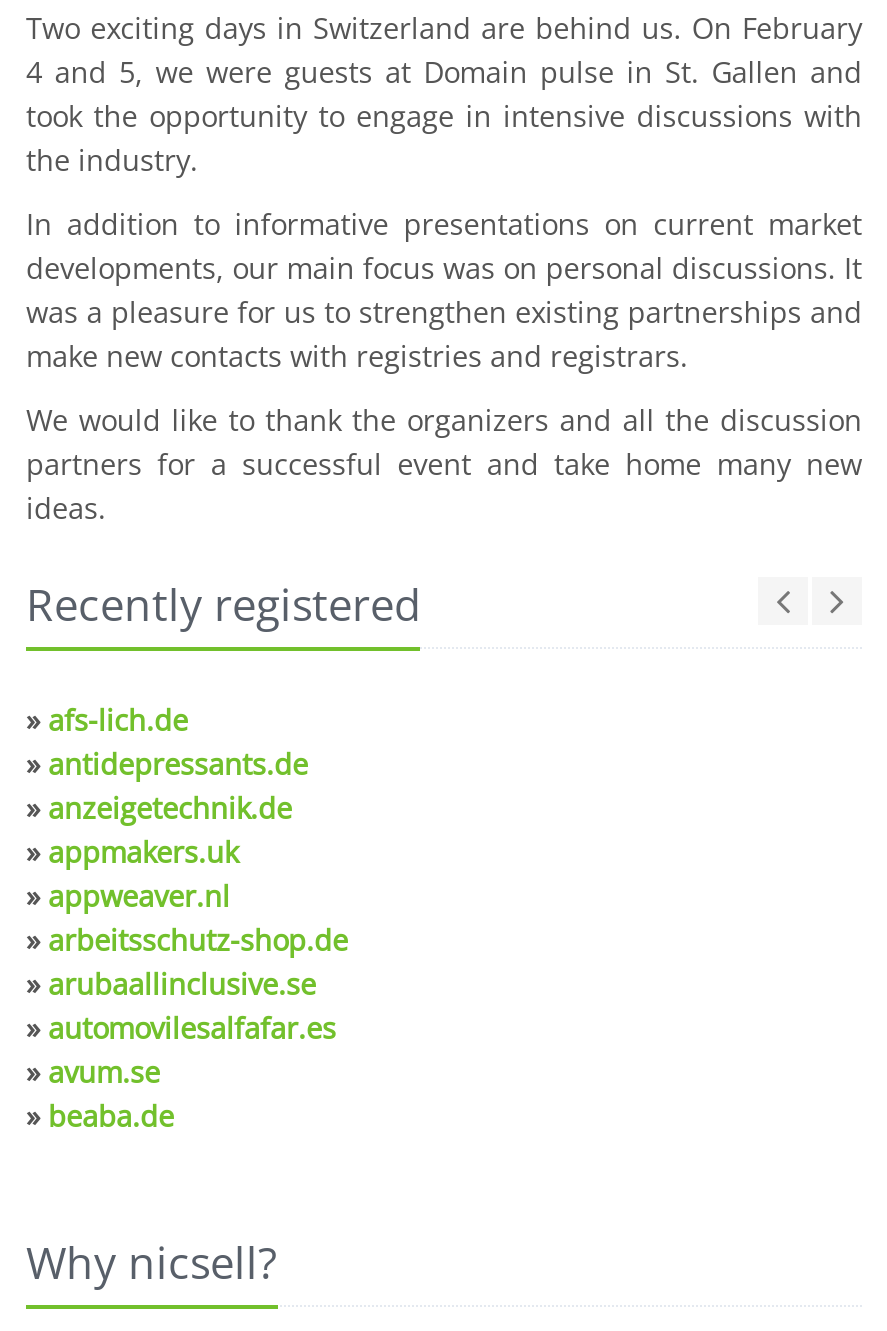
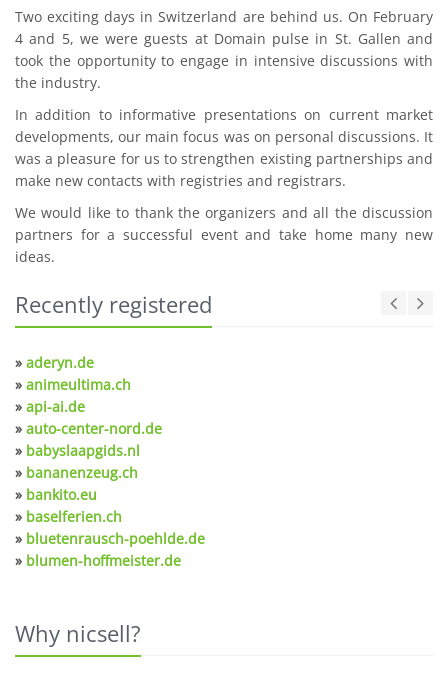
[26,701,348,1135] » afs-lich.de | » antidepressants.de | » anzeigetechnik.de | » appmakers.uk | » appweaver.nl | » arbeitsschutz-shop.de | » arubaallinclusive.se | » automovilesalfafar.es | » avum.se | » beaba.de -> [15,353,205,570] » aderyn.de | » animeultima.ch | » api-ai.de | » auto-center-nord.de | » babyslaapgids.nl | » bananenzeug.ch | » bankito.eu | » baselferien.ch | » bluetenrausch-poehlde.de | » blumen-hoffmeister.de

